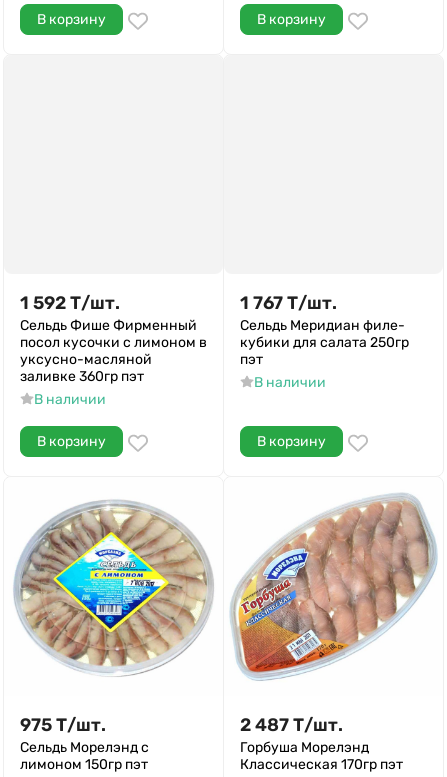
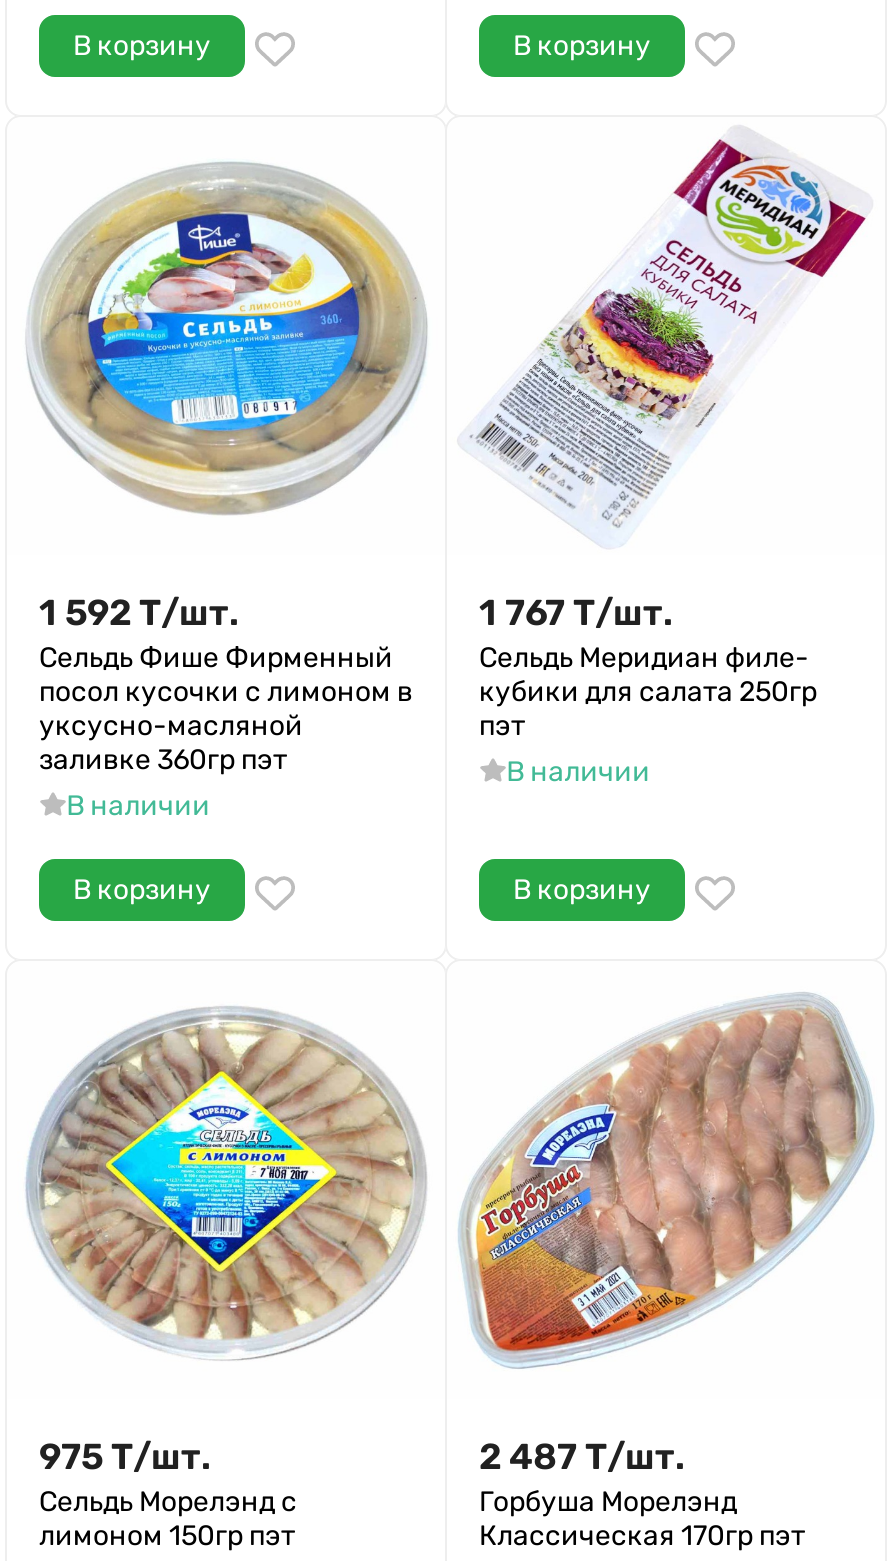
none -> [29,161,427,515] [image]
none -> [471,139,867,529] [image]

